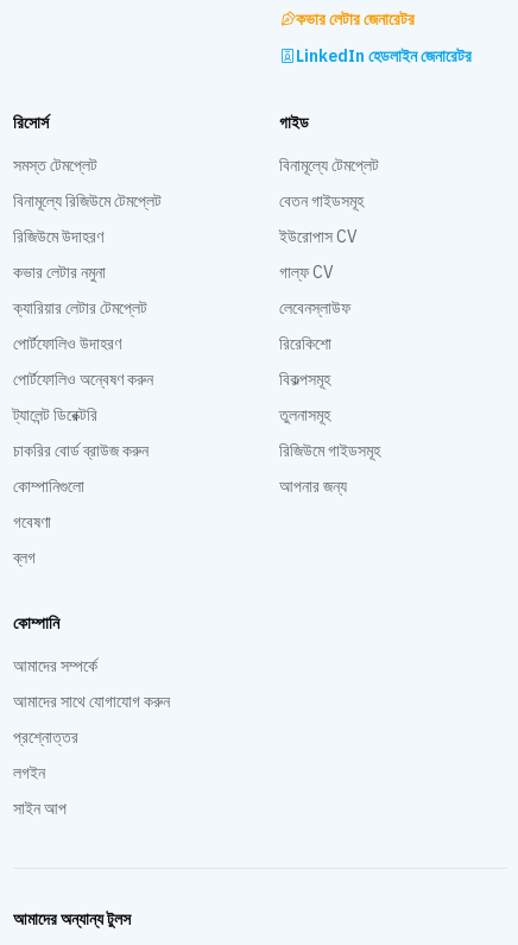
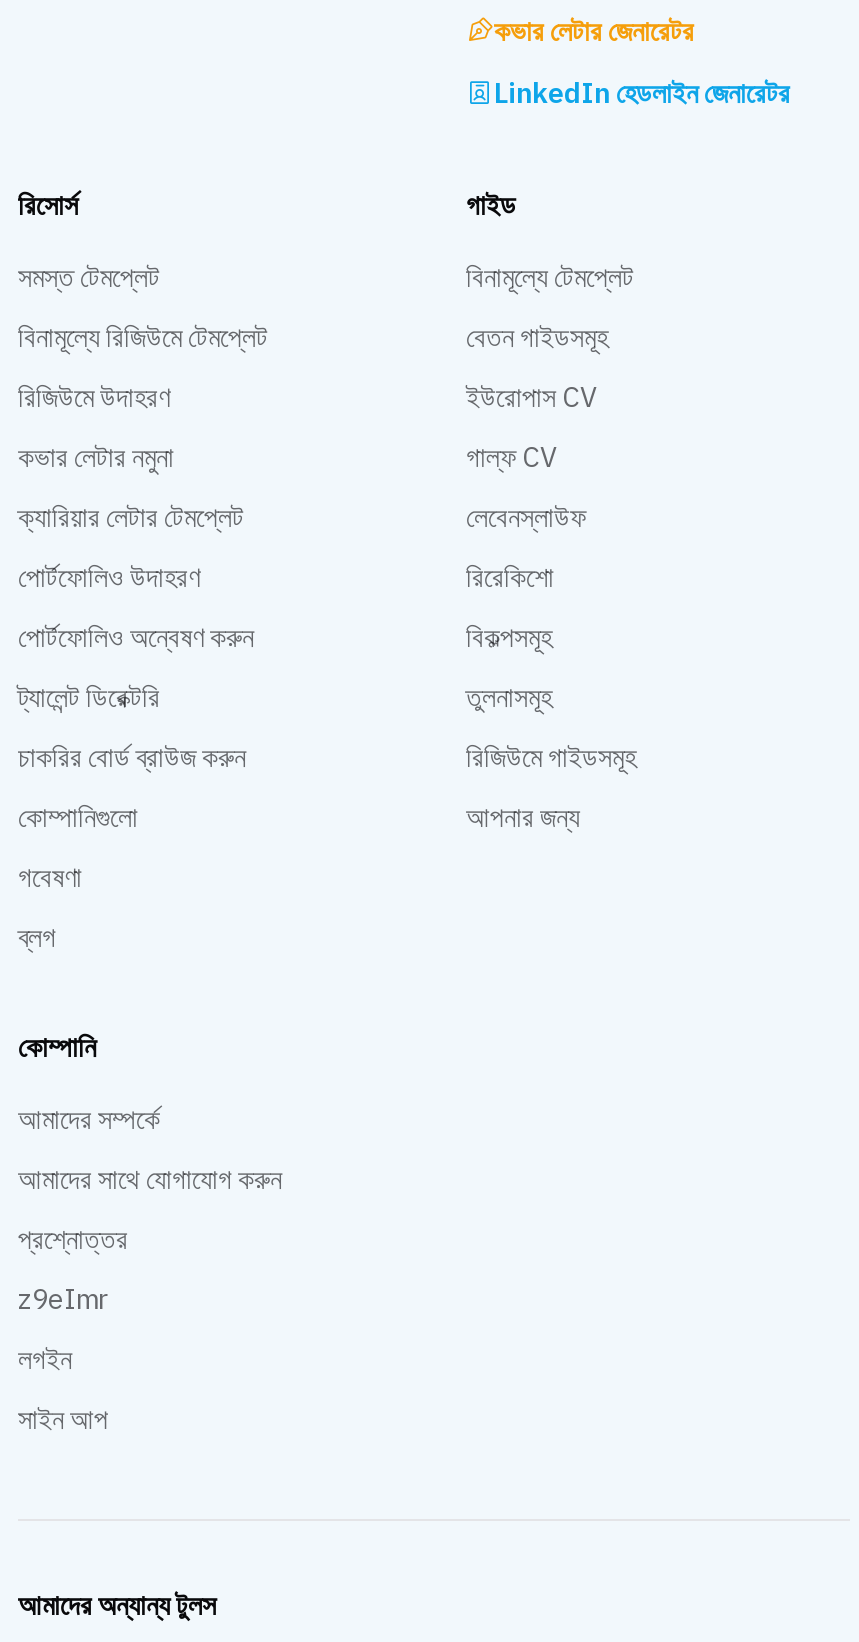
none -> [18,1280,108,1316] z9eImr

